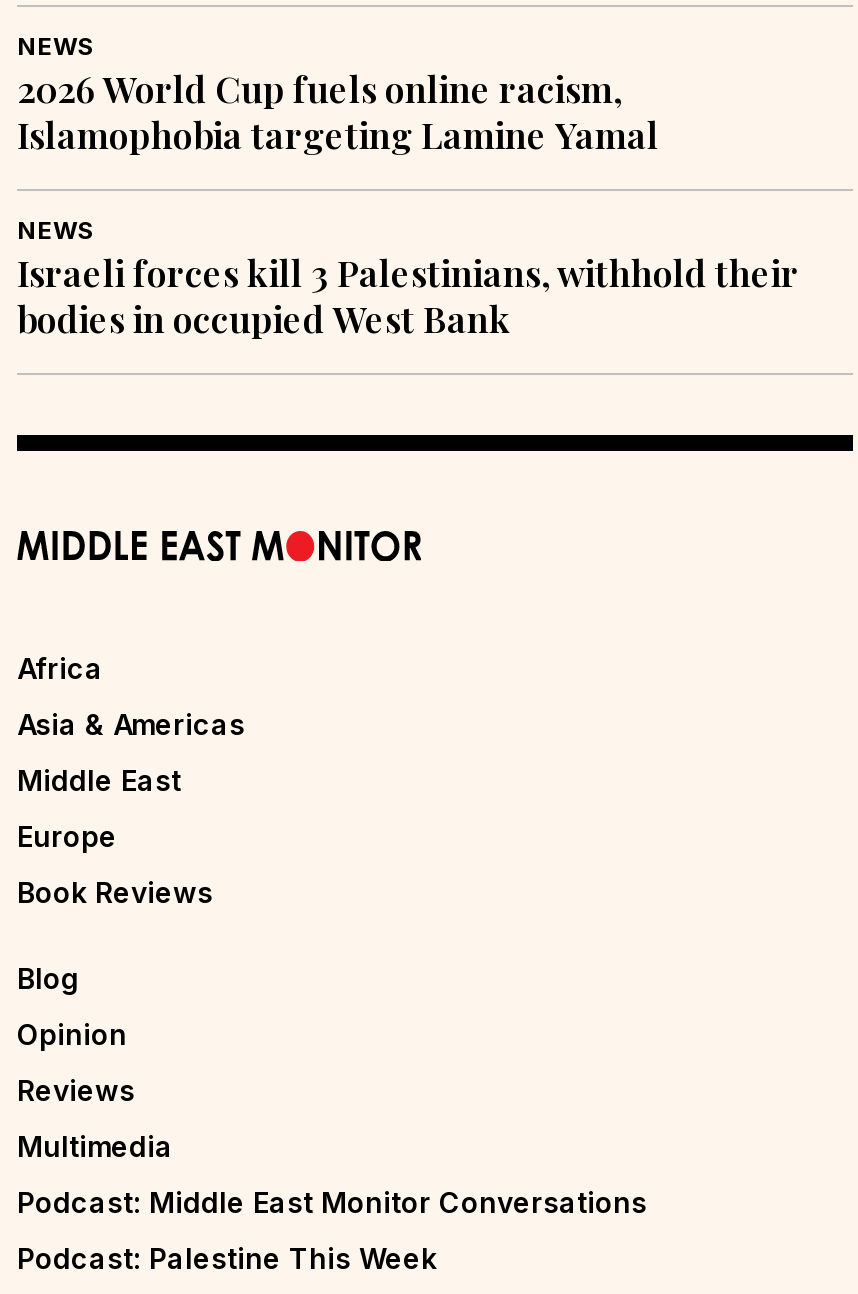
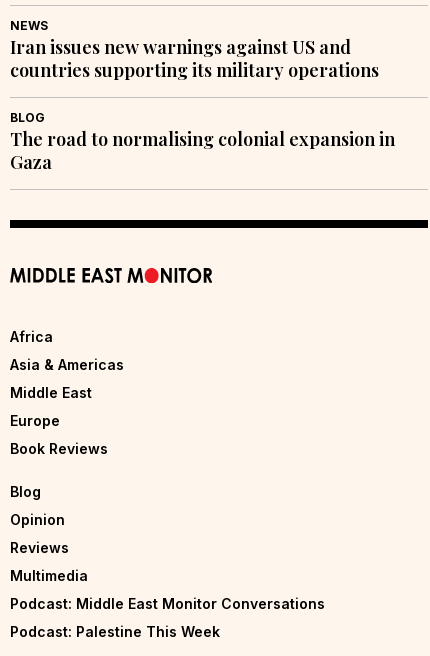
[17,66,659,160] 2026 World Cup fuels online racism, | Islamophobia targeting Lamine Yamal -> [10,35,379,82] Iran issues new warnings against US and | countries supporting its military operations
[17,216,799,344] NEWS | Israeli forces kill 3 Palestinians, withhold their | bodies in occupied West Bank -> [10,110,395,174] BLOG | The road to normalising colonial expansion in | Gaza

